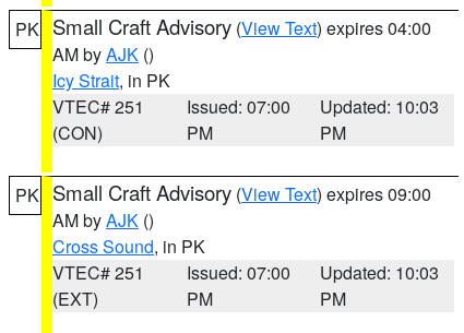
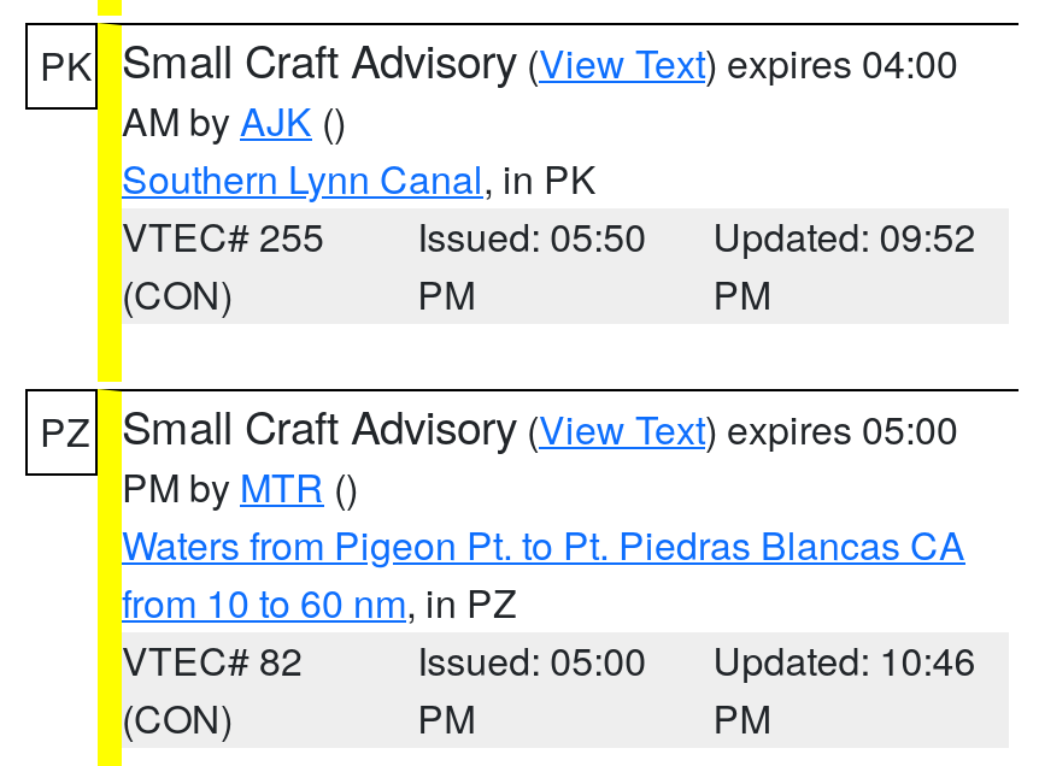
[52,68,170,119] Icy Strait, in PK | VTEC# 251 -> [122,151,597,264] Southern Lynn Canal, in PK | VTEC# 255
[186,94,290,119] Issued: 07:00 -> [417,208,646,264] Issued: 05:50
[320,94,439,119] Updated: 10:03 -> [713,208,976,264] Updated: 09:52
[15,178,431,311] PK Small Craft Advisory (View Text) expires 09:00 | AM by AJK () | Cross Sound, in PK | VTEC# 251 | (EXT) -> [40,394,965,746] PZ Small Craft Advisory (View Text) expires 05:00 | PM by MTR () | Waters from Pigeon Pt. to Pt. Piedras Blancas CA | from 10 to 60 nm, in PZ | VTEC# 82 | (CON)
[186,260,290,285] Issued: 07:00 -> [417,632,646,688] Issued: 05:00
[320,260,439,285] Updated: 10:03 -> [713,632,976,688] Updated: 10:46

